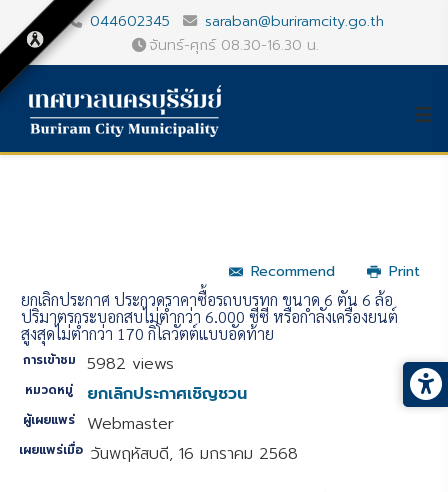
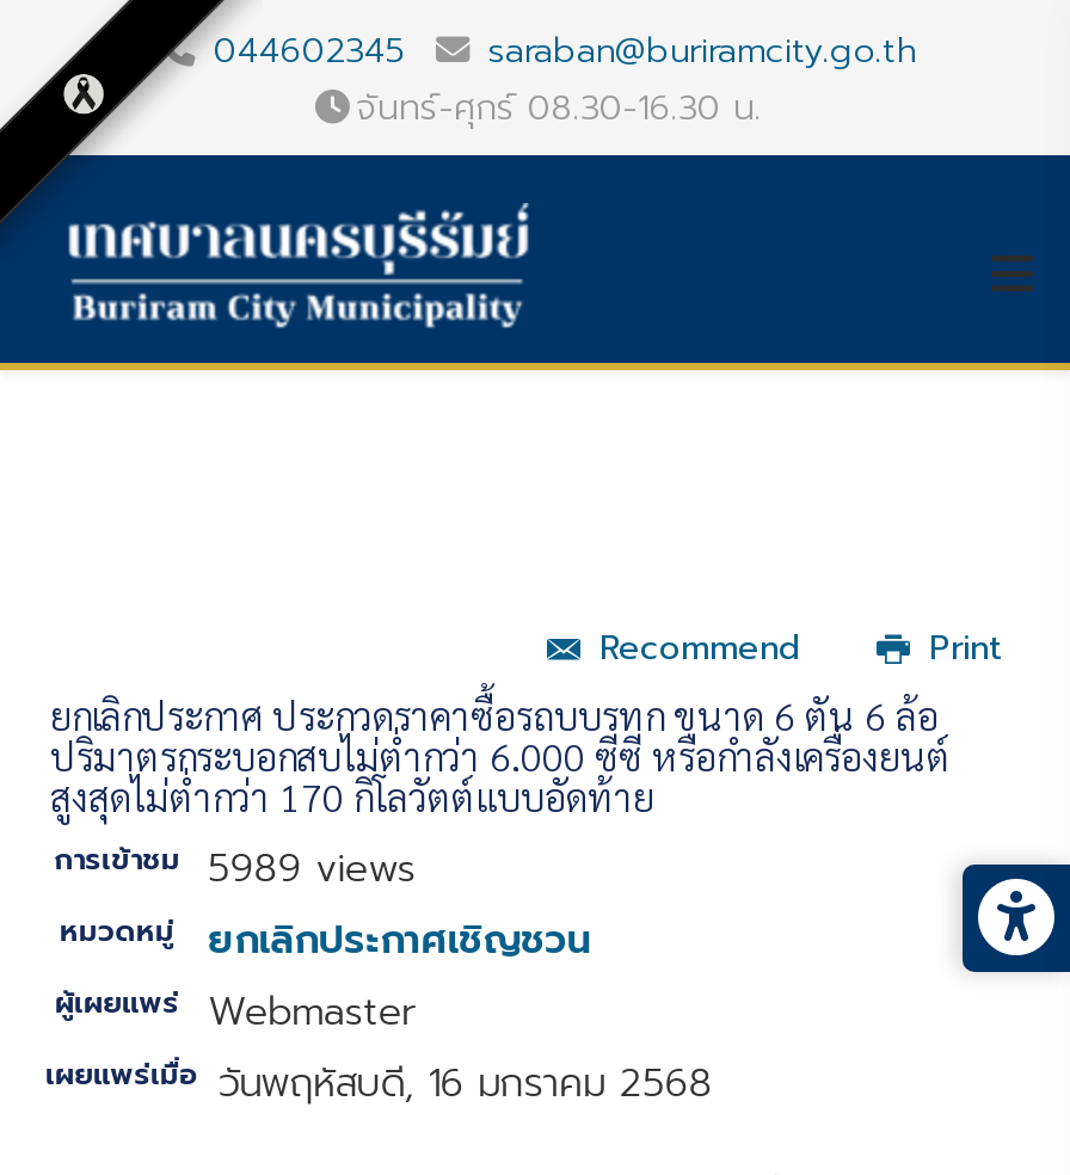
[23,351,174,376] การเข้าชม 5982 views -> [54,838,416,898] การเข้าชม 5989 views

